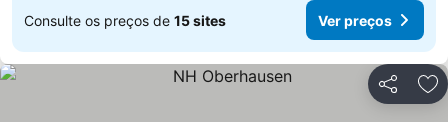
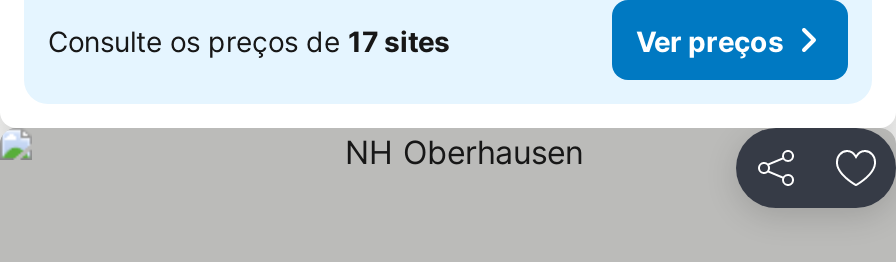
[24,11,226,28] Consulte os preços de 15 sites -> [48,23,450,57] Consulte os preços de 17 sites

